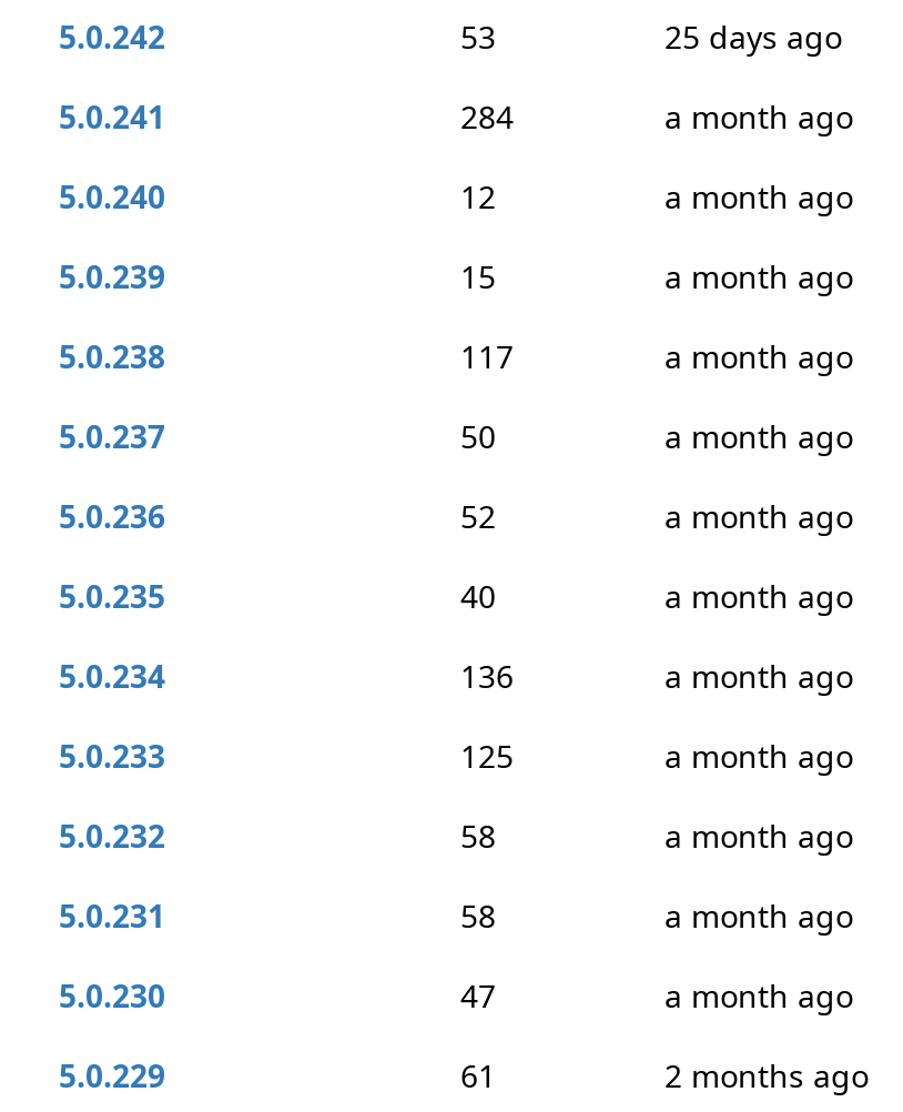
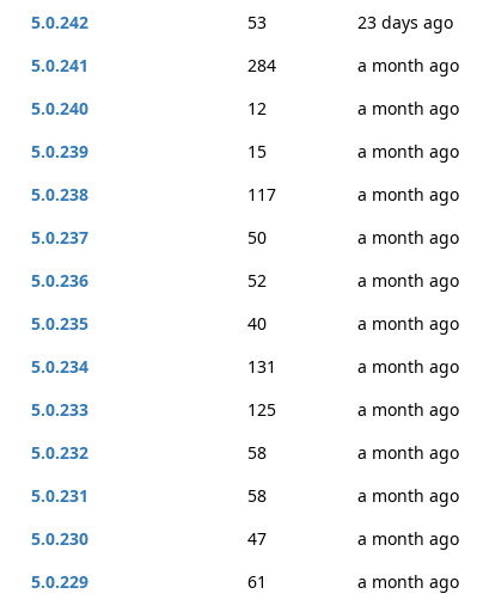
[664,16,842,58] 25 days ago -> [357,11,453,33] 23 days ago
[460,655,514,697] 136 -> [247,355,276,378] 131
[664,1054,869,1096] 2 months ago -> [357,570,459,593] a month ago

